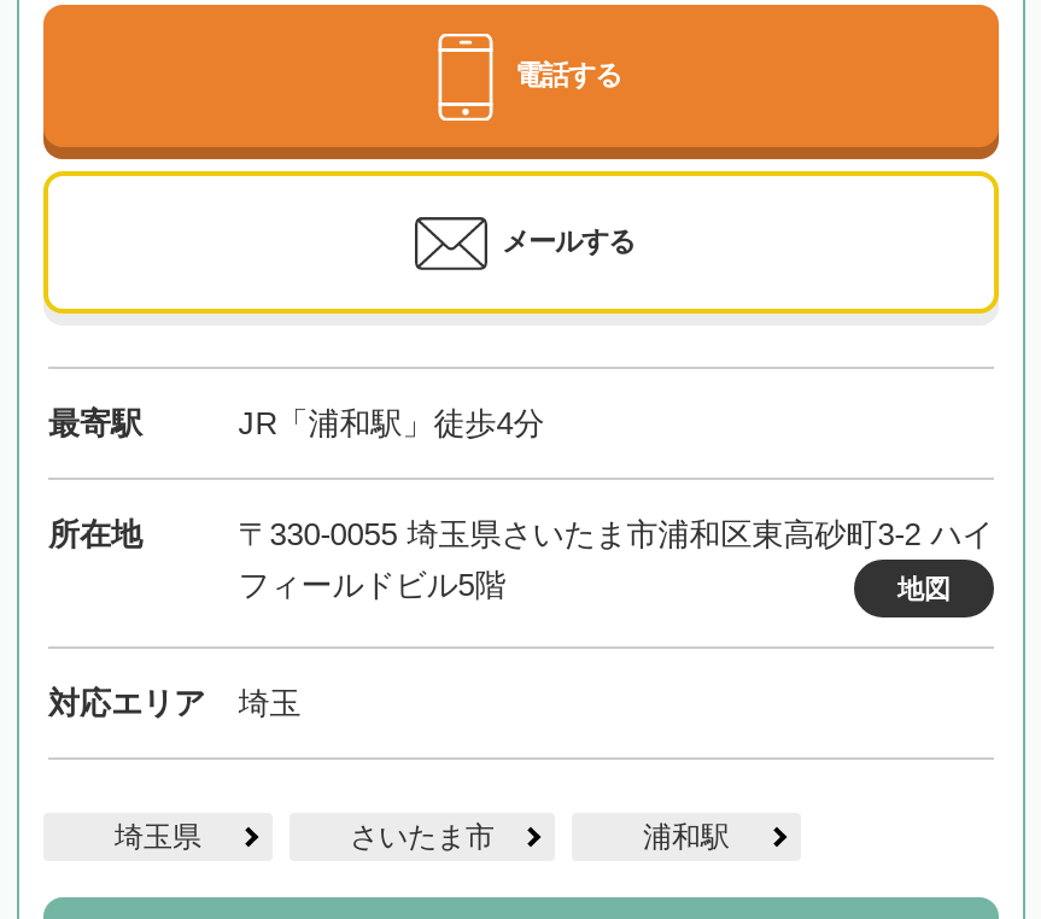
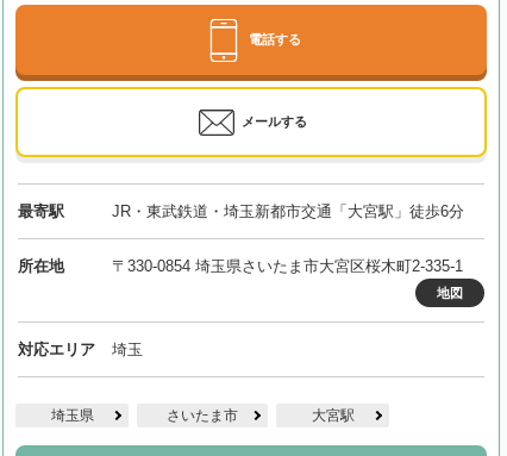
[238,406,545,442] JR「浦和駅」徒歩4分 -> [112,203,464,221] JR・東武鉄道・埼玉新都市交通「大宮駅」徒歩6分
[238,517,993,604] 〒330-0055 埼玉県さいたま市浦和区東高砂町3-2 ハイ | フィールドビル5階 -> [112,258,463,276] 〒330-0854 埼玉県さいたま市大宮区桜木町2-335-1
[643,821,730,855] 浦和駅 -> [311,408,354,424] 大宮駅

